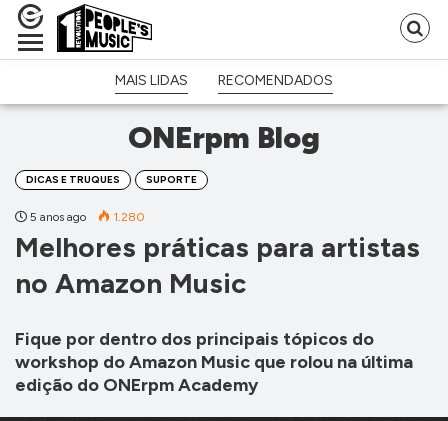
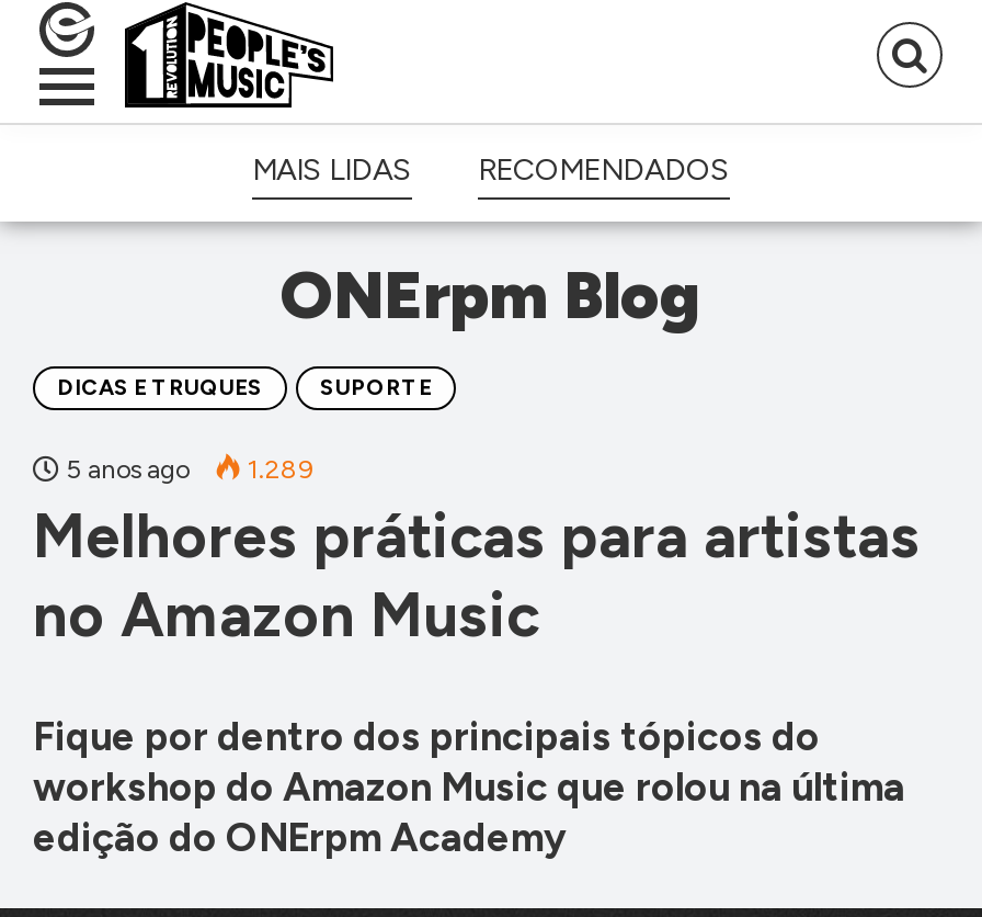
[30,210,145,224] 5 anos ago 1.280 -> [66,454,313,485] 5 anos ago 1.289

